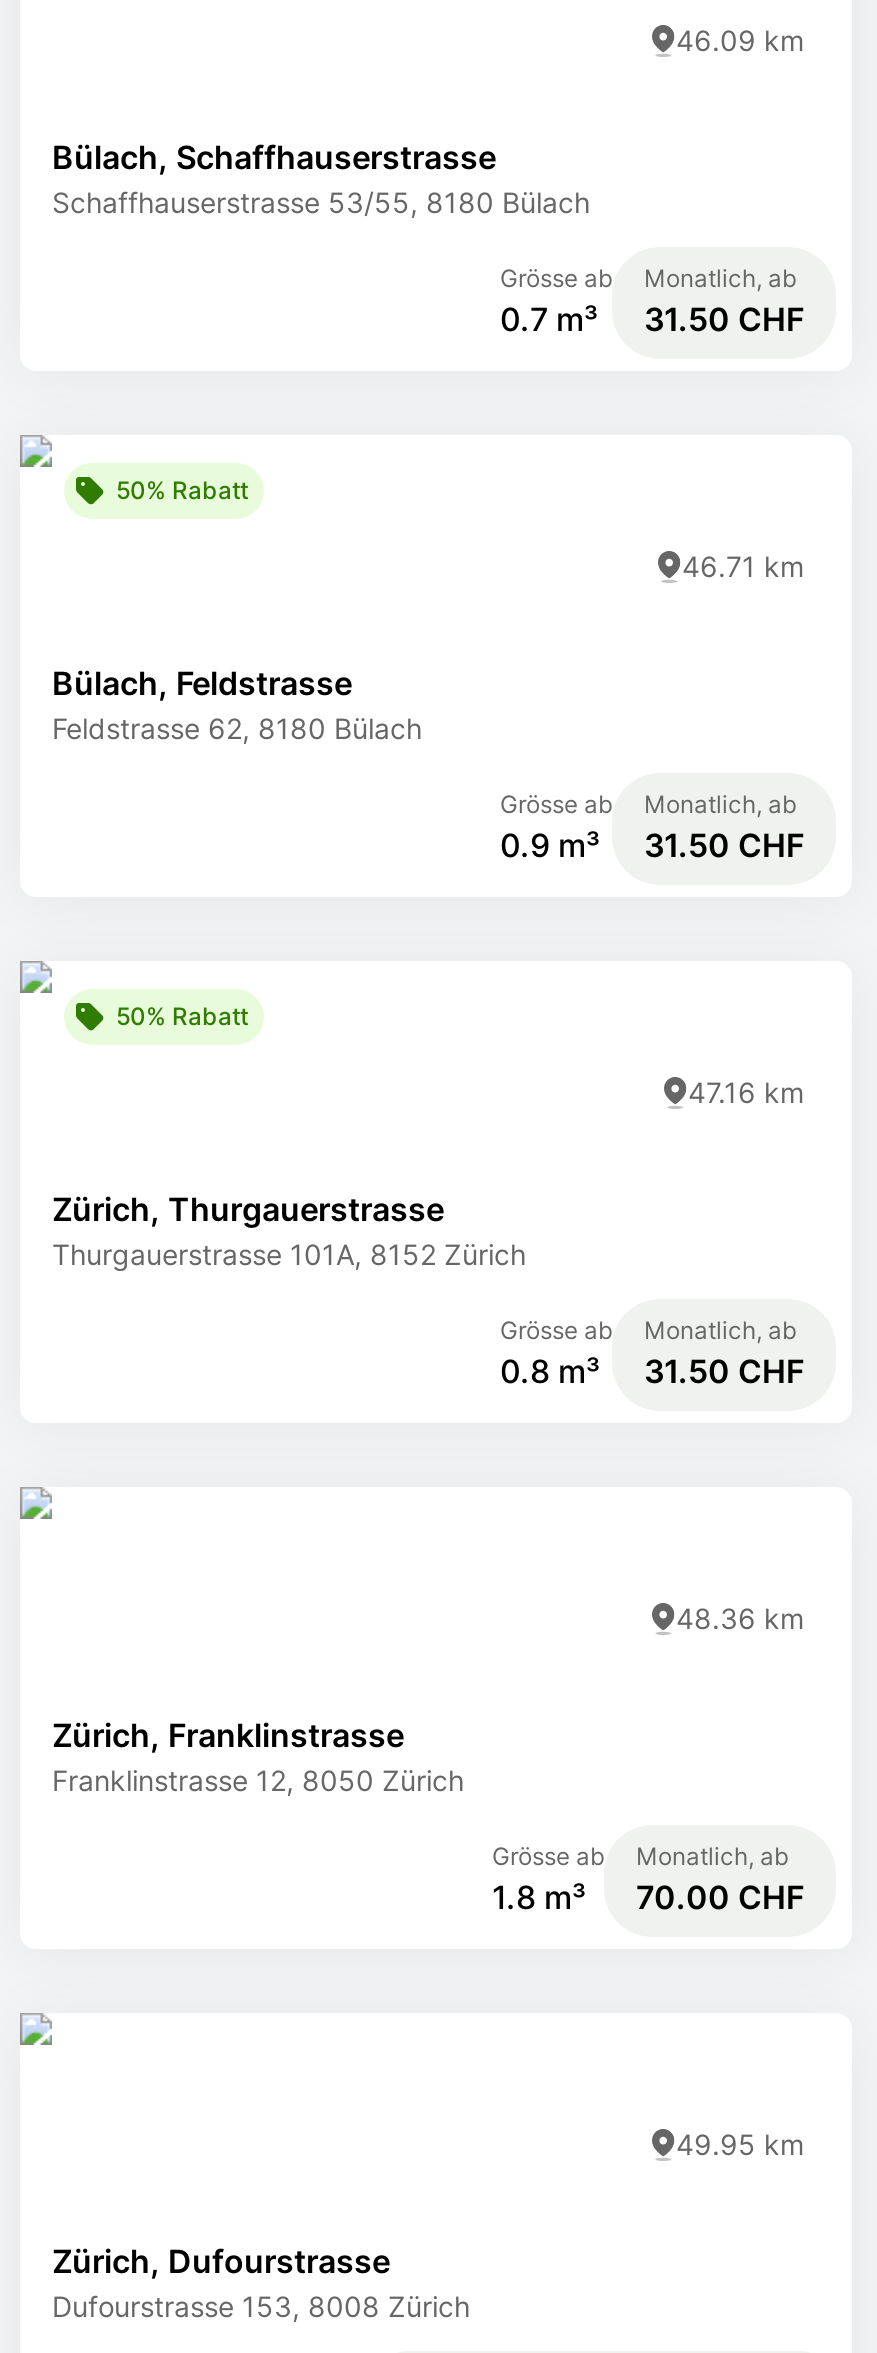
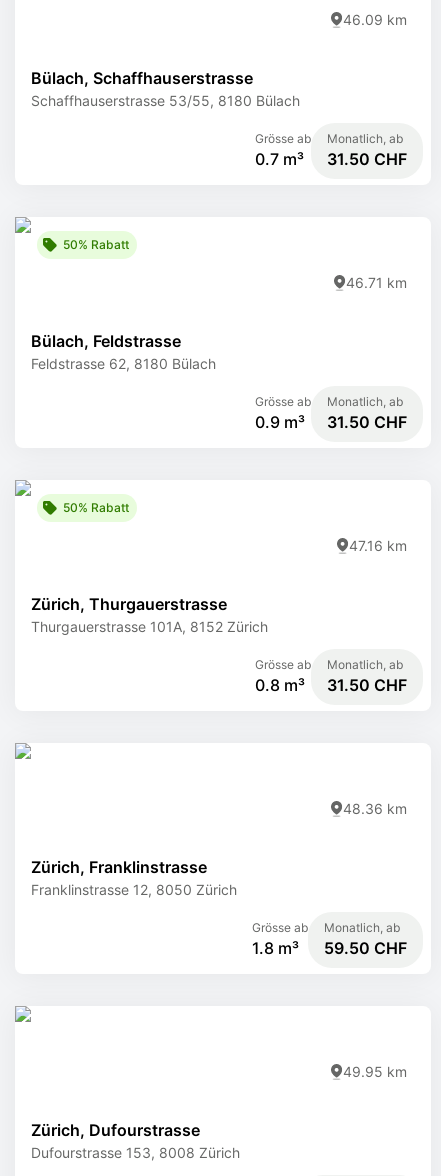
[636,1877,804,1917] 70.00 CHF -> [324,938,407,958] 59.50 CHF

